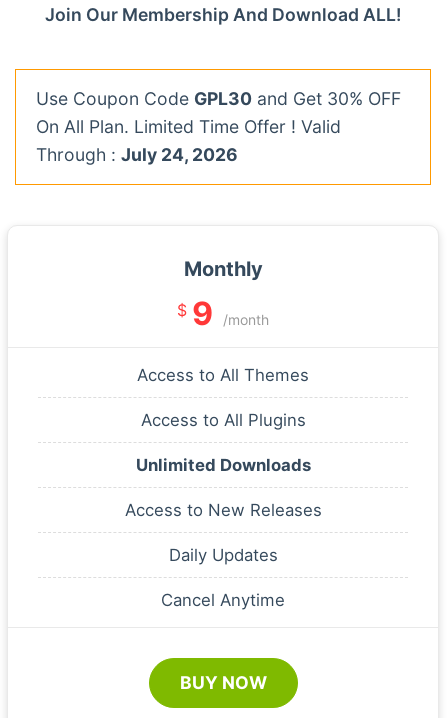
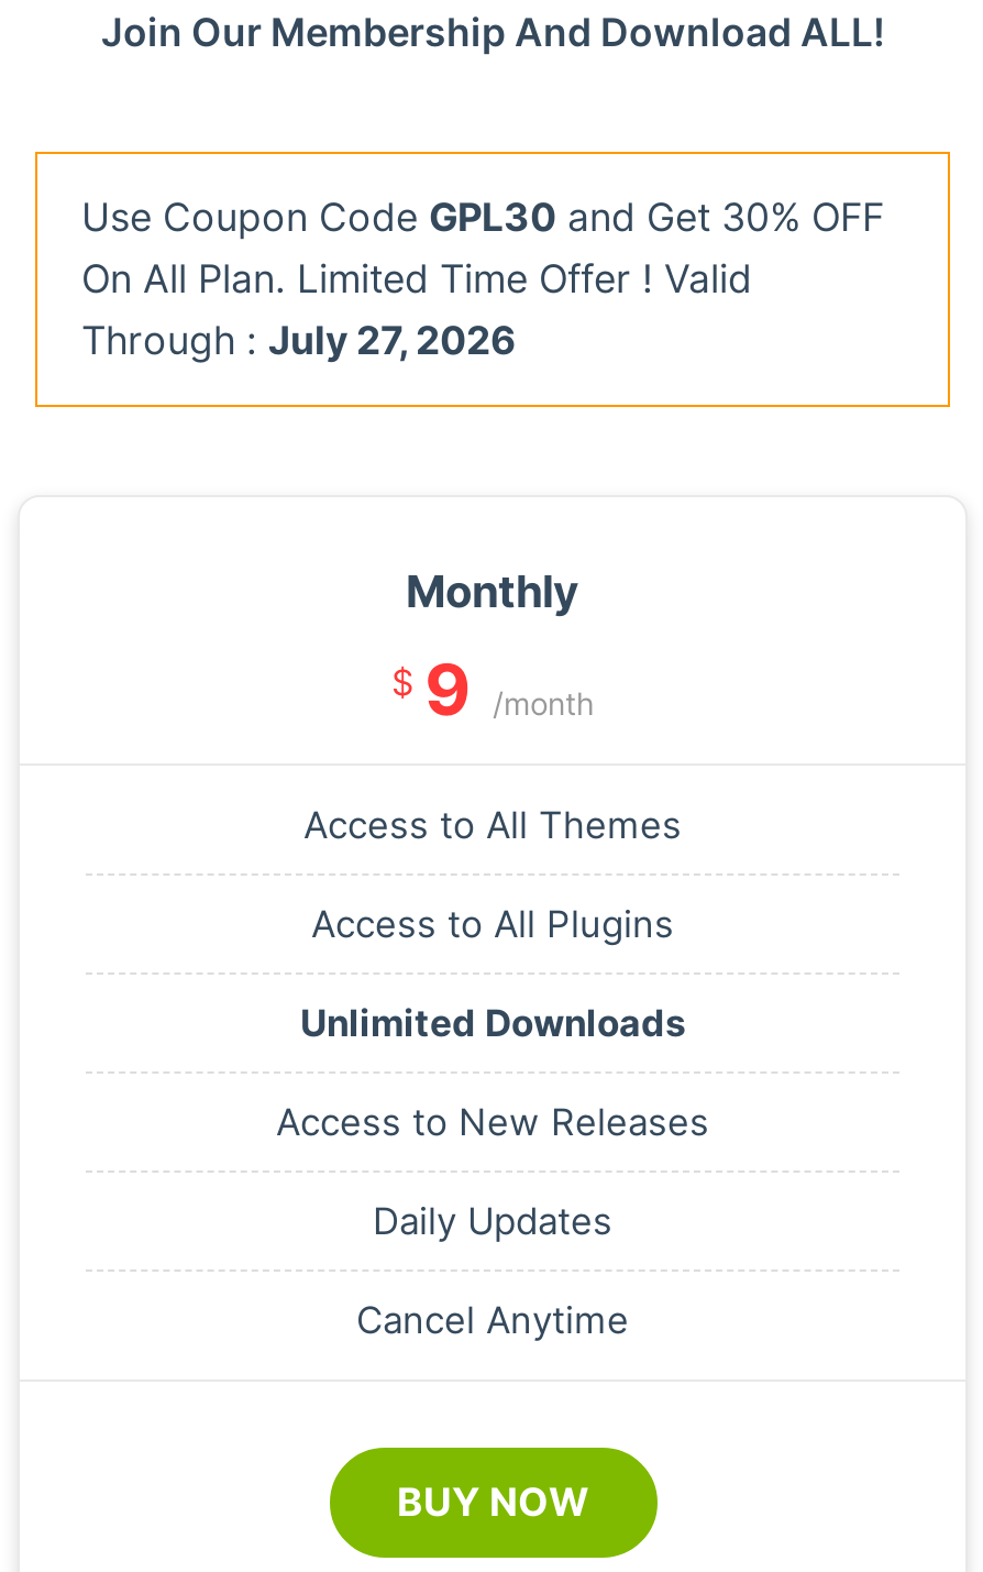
[36,144,238,165] Through : July 24, 2026 -> [81,316,517,362] Through : July 27, 2026

